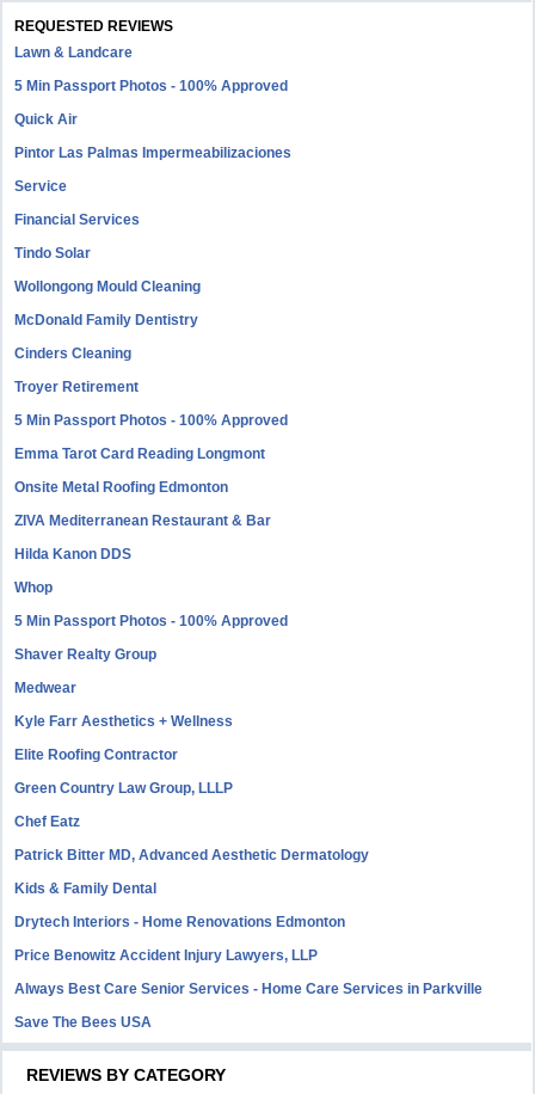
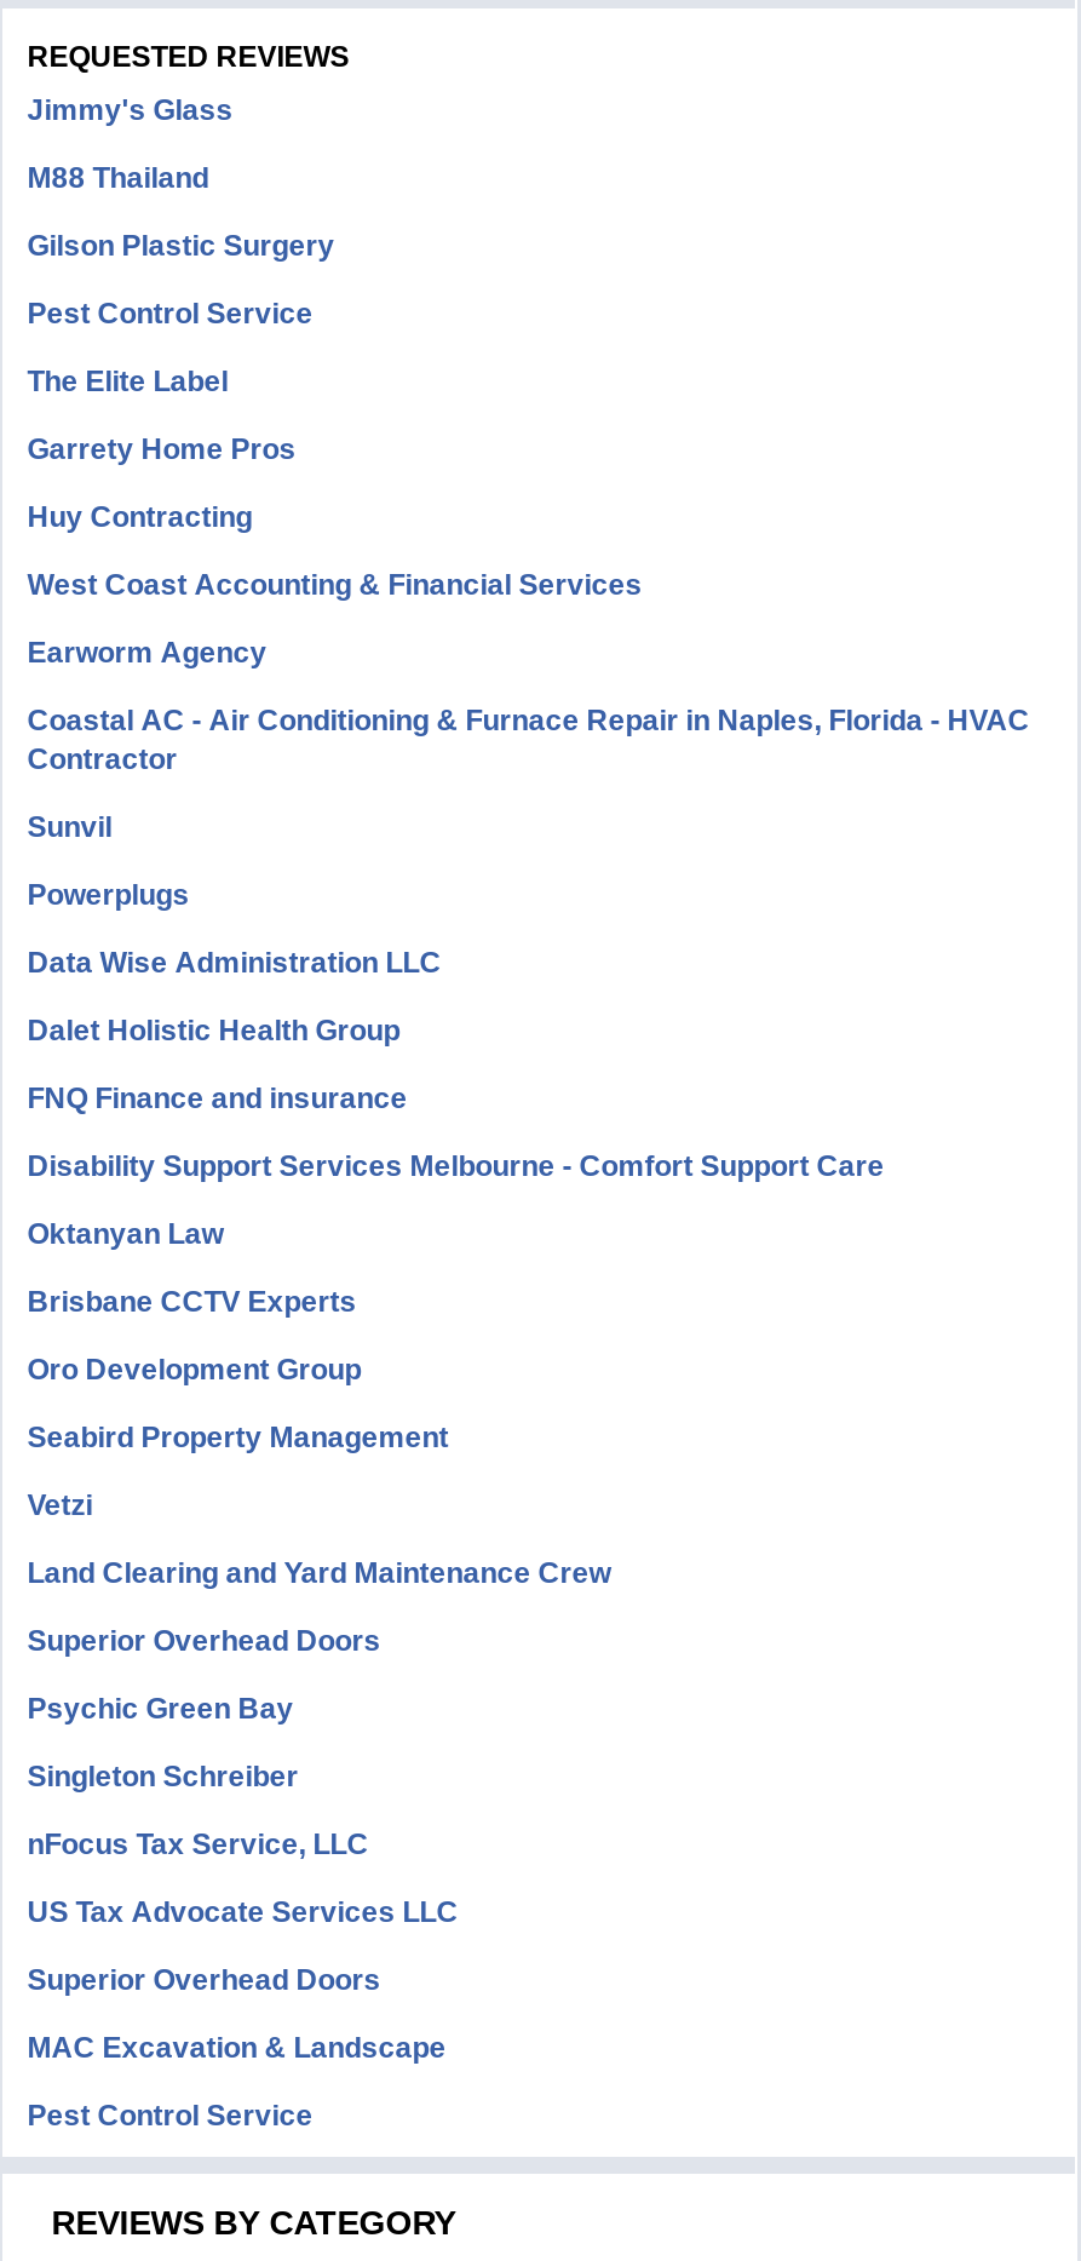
[15,44,133,61] Lawn & Landcare -> [27,93,233,127] Jimmy's Glass
[15,78,288,94] 5 Min Passport Photos - 100% Approved -> [27,161,209,195] M88 Thailand
[15,111,78,128] Quick Air -> [27,229,335,263] Gilson Plastic Surgery
[15,145,292,161] Pintor Las Palmas Impermeabilizaciones -> [27,297,313,331] Pest Control Service
[15,178,67,195] Service -> [27,365,228,398] The Elite Label
[15,211,140,228] Financial Services -> [27,432,296,466] Garrety Home Pros
[15,245,91,262] Tindo Solar -> [27,500,252,534] Huy Contracting
[15,278,201,295] Wollongong Mould Cleaning -> [27,568,642,602] West Coast Accounting & Financial Services
[15,312,198,328] McDonald Family Dentistry -> [27,636,267,670] Earworm Agency
[15,345,132,362] Cinders Cleaning -> [27,704,1029,776] Coastal AC - Air Conditioning & Furnace Repair in Naples, Florida - HVAC | Contractor
[15,379,139,395] Troyer Retirement -> [27,810,112,844] Sunvil
[15,412,288,429] 5 Min Passport Photos - 100% Approved -> [27,878,189,912] Powerplugs
[15,445,265,462] Emma Tarot Card Reading Longmont -> [27,946,441,980] Data Wise Administration LLC
[15,479,228,496] Onsite Metal Roofing Edmonton -> [27,1014,400,1048] Dalet Holistic Health Group
[15,512,271,529] ZIVA Mediterranean Restaurant & Bar -> [27,1081,407,1115] FNQ Finance and insurance
[15,546,132,563] Hilda Kanon DDS -> [27,1149,884,1183] Disability Support Services Melbourne - Comfort Support Care
[15,579,53,596] Whop -> [27,1217,223,1251] Oktanyan Law
[15,613,288,629] 5 Min Passport Photos - 100% Approved -> [27,1285,356,1319] Brisbane CCTV Experts
[15,646,157,663] Shaver Realty Group -> [27,1353,361,1387] Oro Development Group
[15,680,77,696] Medwear -> [27,1421,448,1454] Seabird Property Management
[15,713,233,730] Kyle Farr Aesthetics + Wellness -> [27,1488,92,1522] Vetzi
[15,746,178,763] Elite Roofing Contractor -> [27,1556,611,1590] Land Clearing and Yard Maintenance Crew
[15,780,233,797] Green Country Law Group, LLLP -> [27,1624,381,1658] Superior Overhead Doors
[15,813,80,830] Chef Eatz -> [27,1692,293,1726] Psychic Green Bay
[15,847,369,863] Patrick Bitter MD, Advanced Aesthetic Dermatology -> [27,1760,298,1794] Singleton Schreiber
[15,880,157,897] Kids & Family Dental -> [27,1827,368,1861] nFocus Tax Service, LLC
[15,914,345,930] Drytech Interiors - Home Renovations Edmonton -> [27,1895,458,1929] US Tax Advocate Services LLC
[15,947,318,964] Price Benowitz Accident Injury Lawyers, LLP -> [27,1963,381,1997] Superior Overhead Doors
[15,981,483,997] Always Best Care Senior Services - Home Care Services in Parkville -> [27,2031,446,2065] MAC Excavation & Landscape
[15,1014,152,1031] Save The Bees USA -> [27,2099,313,2133] Pest Control Service

